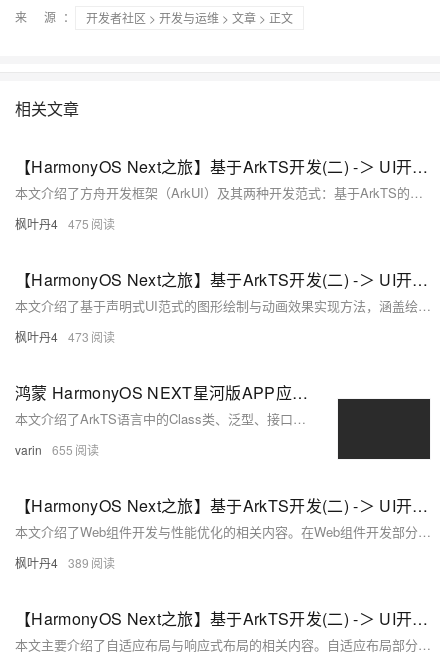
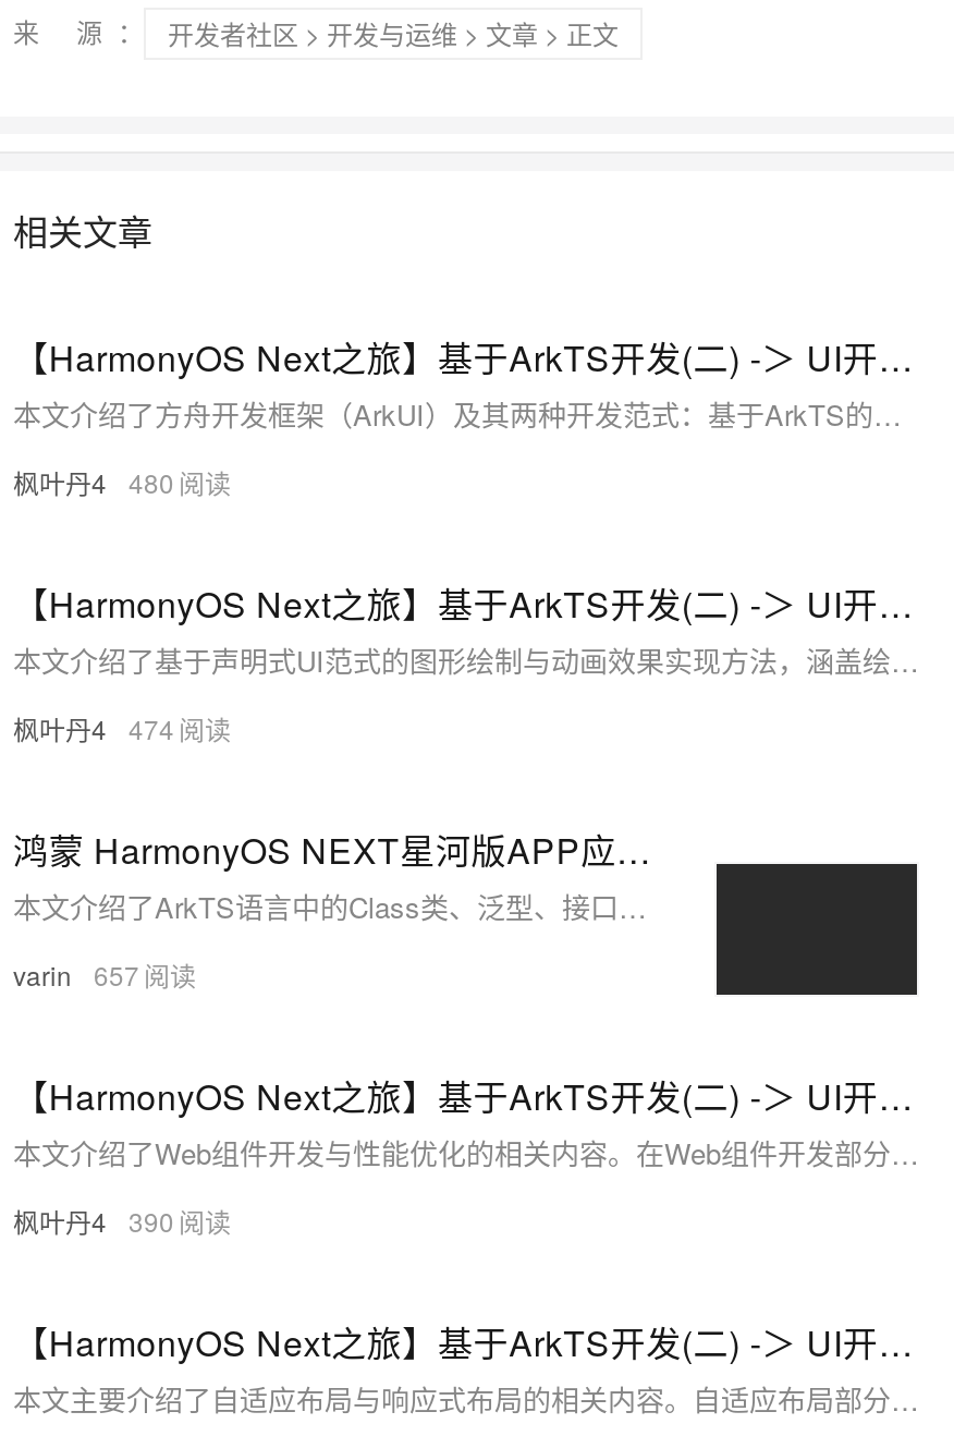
[15,215,89,232] 枫叶丹4 475 -> [13,464,174,501] 枫叶丹4 480
[15,328,89,345] 枫叶丹4 473 -> [13,710,174,747] 枫叶丹4 474
[15,441,73,458] varin 655 -> [13,956,139,993] varin 657
[15,554,89,571] 枫叶丹4 389 -> [13,1203,174,1240] 枫叶丹4 390

